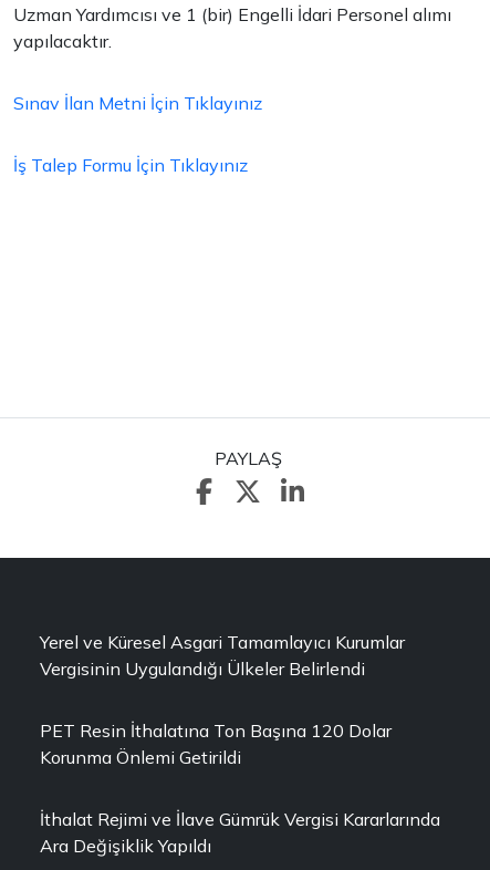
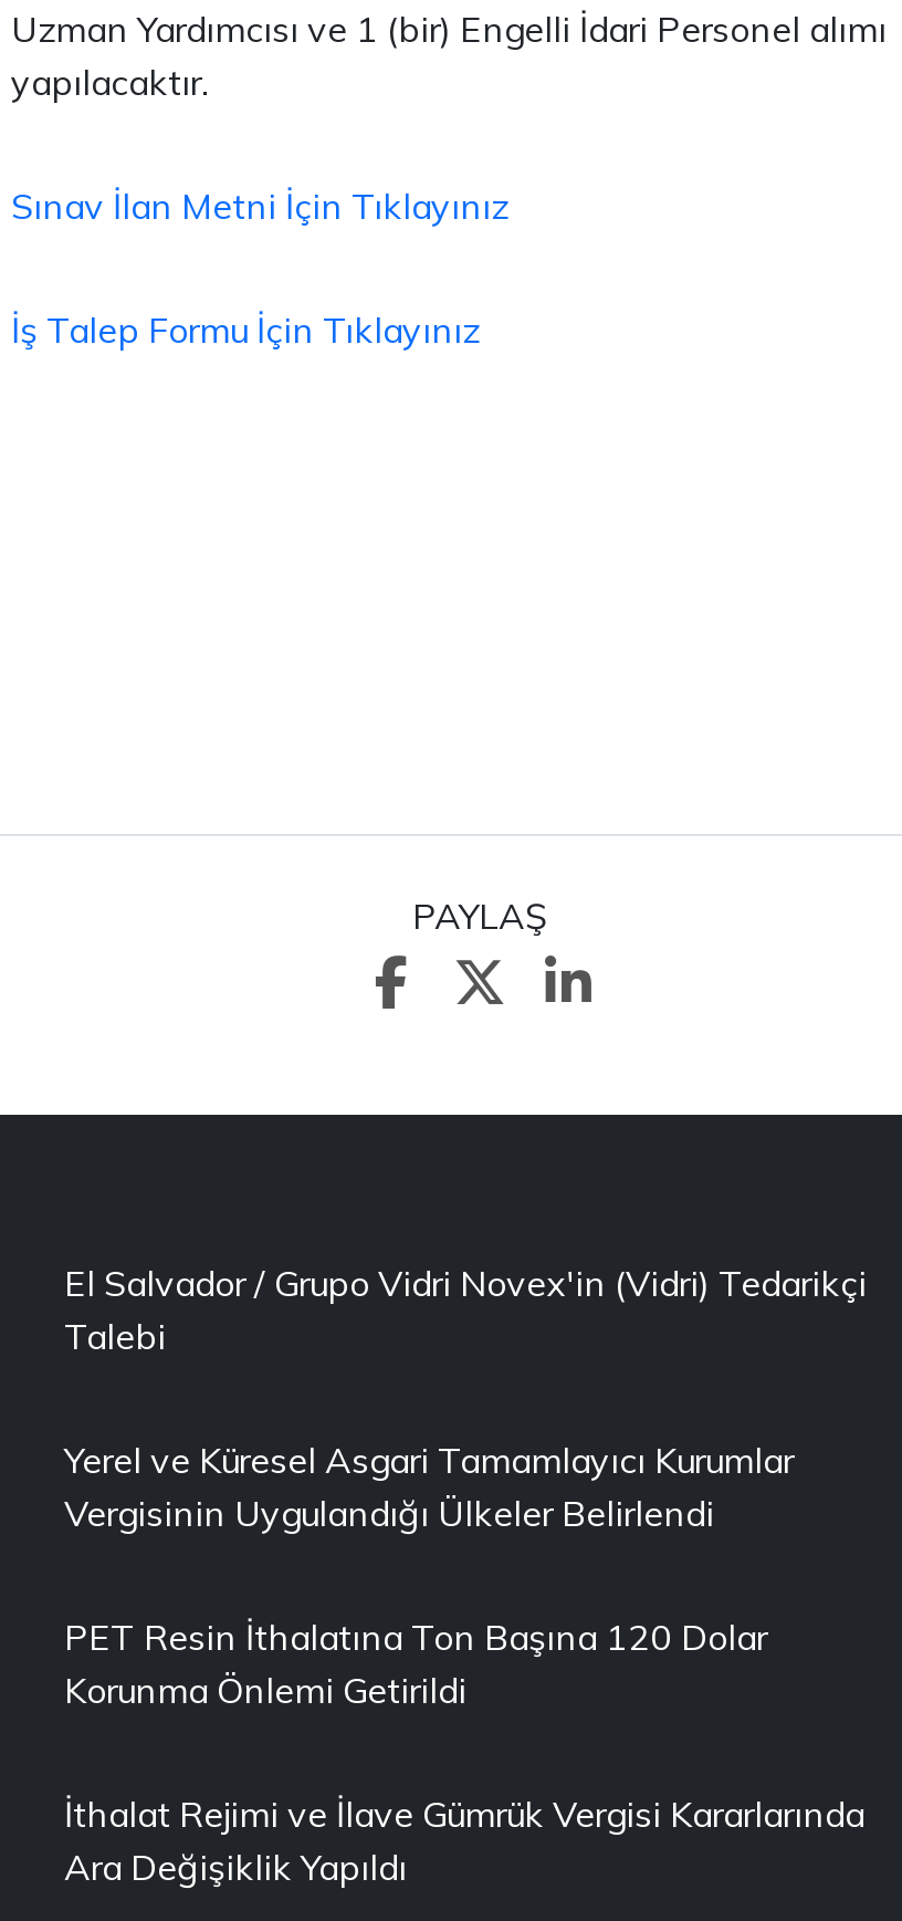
none -> [64,1261,867,1358] El Salvador / Grupo Vidri Novex'in (Vidri) Tedarikçi | Talebi

